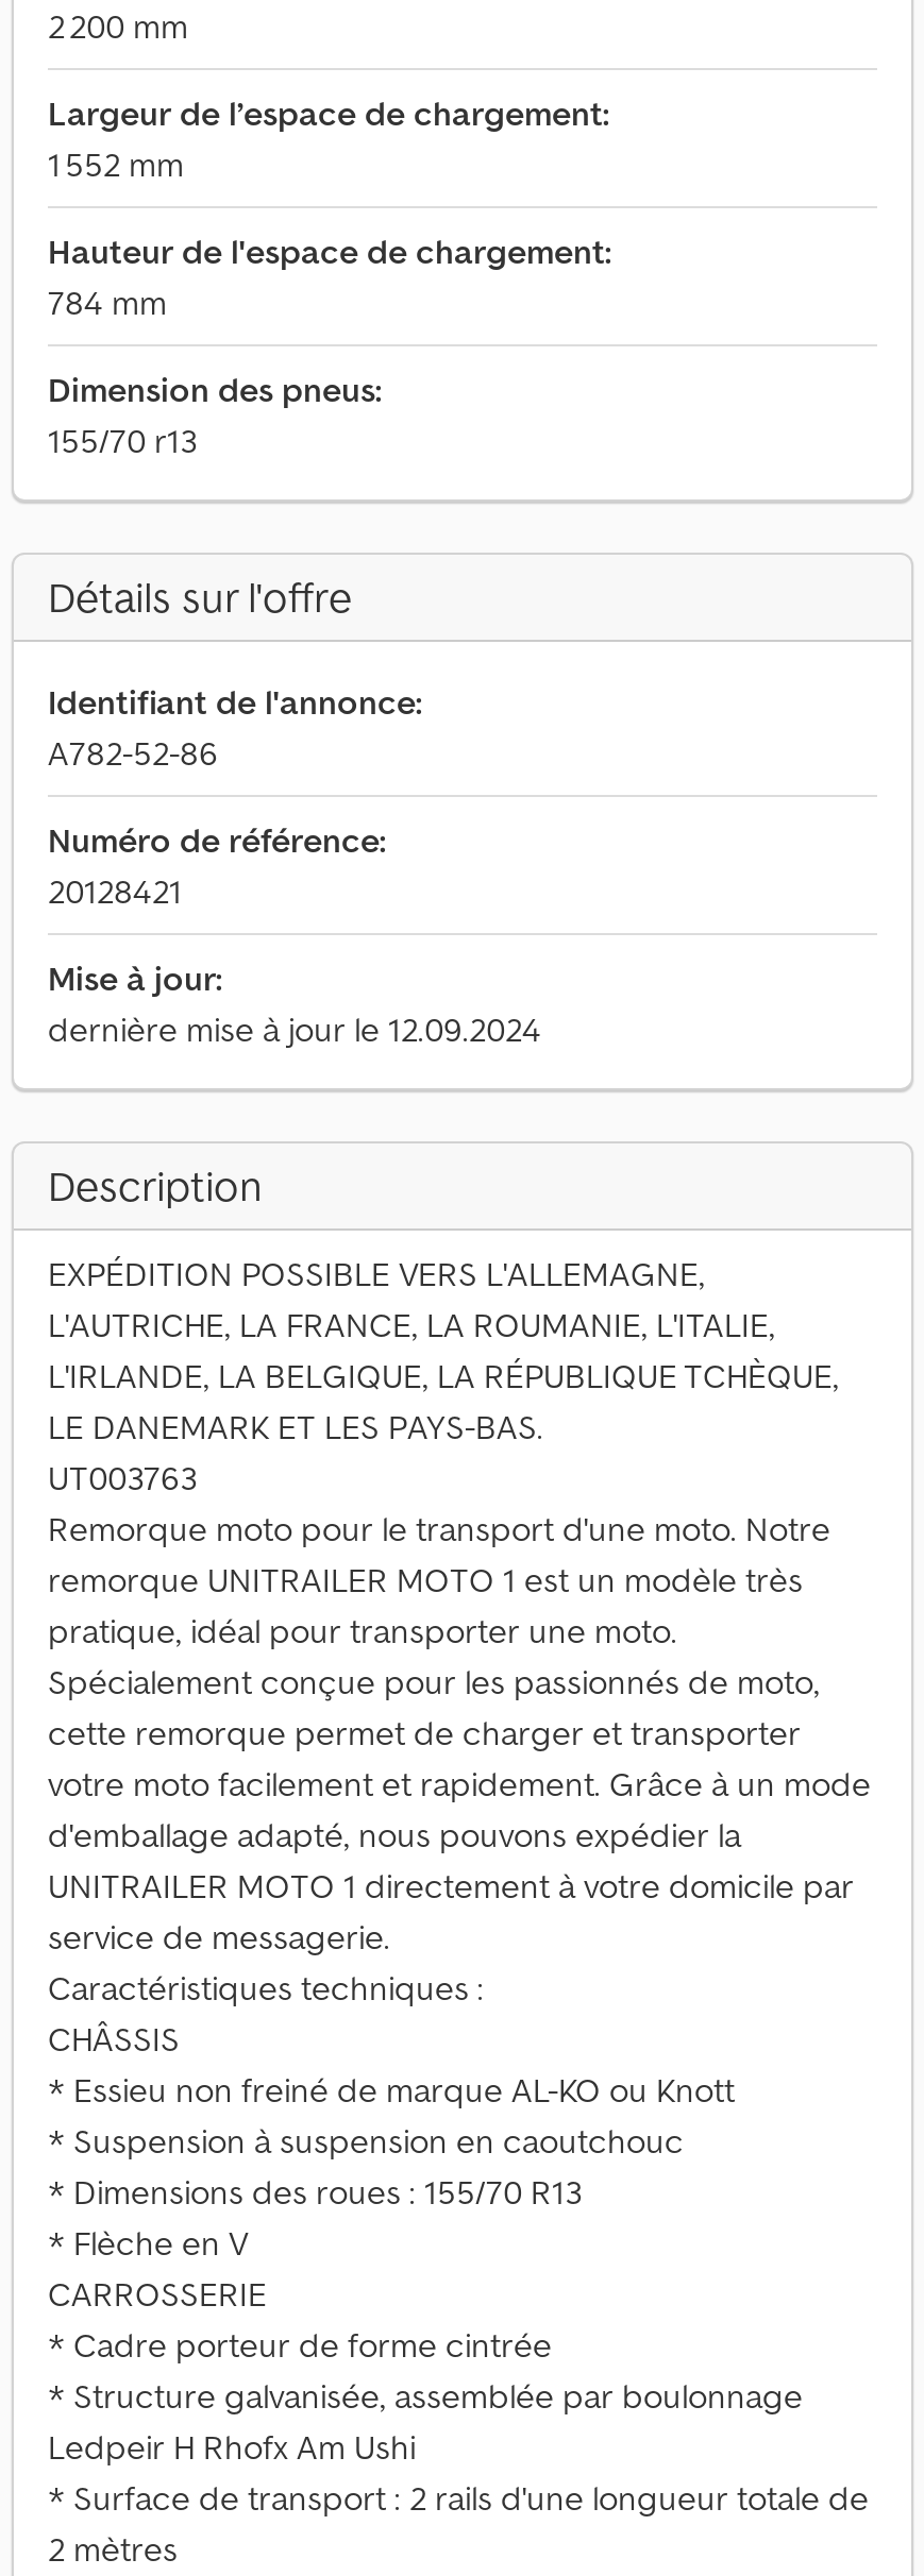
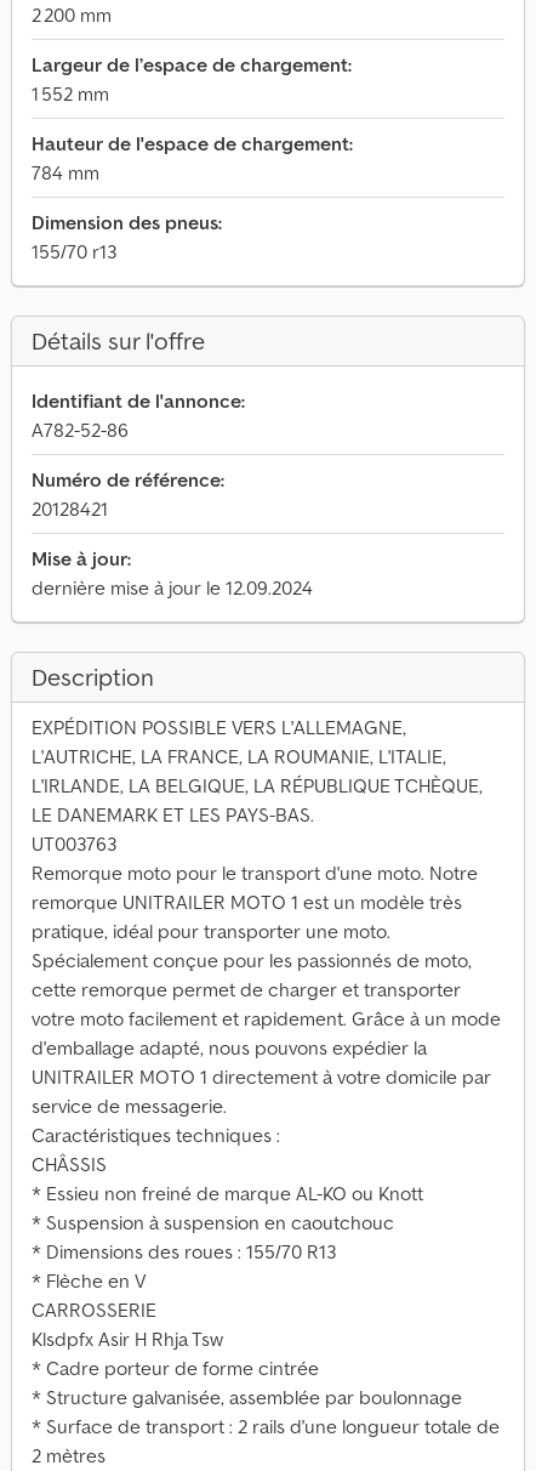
none -> [32,1327,223,1351] Klsdpfx Asir H Rhja Tsw
moved [48,2323,803,2417] -> [32,1356,462,1409]: * Cadre porteur de forme cintrée | * Structure galvanisée, assemblée par boulonnage
[48,2425,416,2468] Ledpeir H Rhofx Am Ushi -> none

